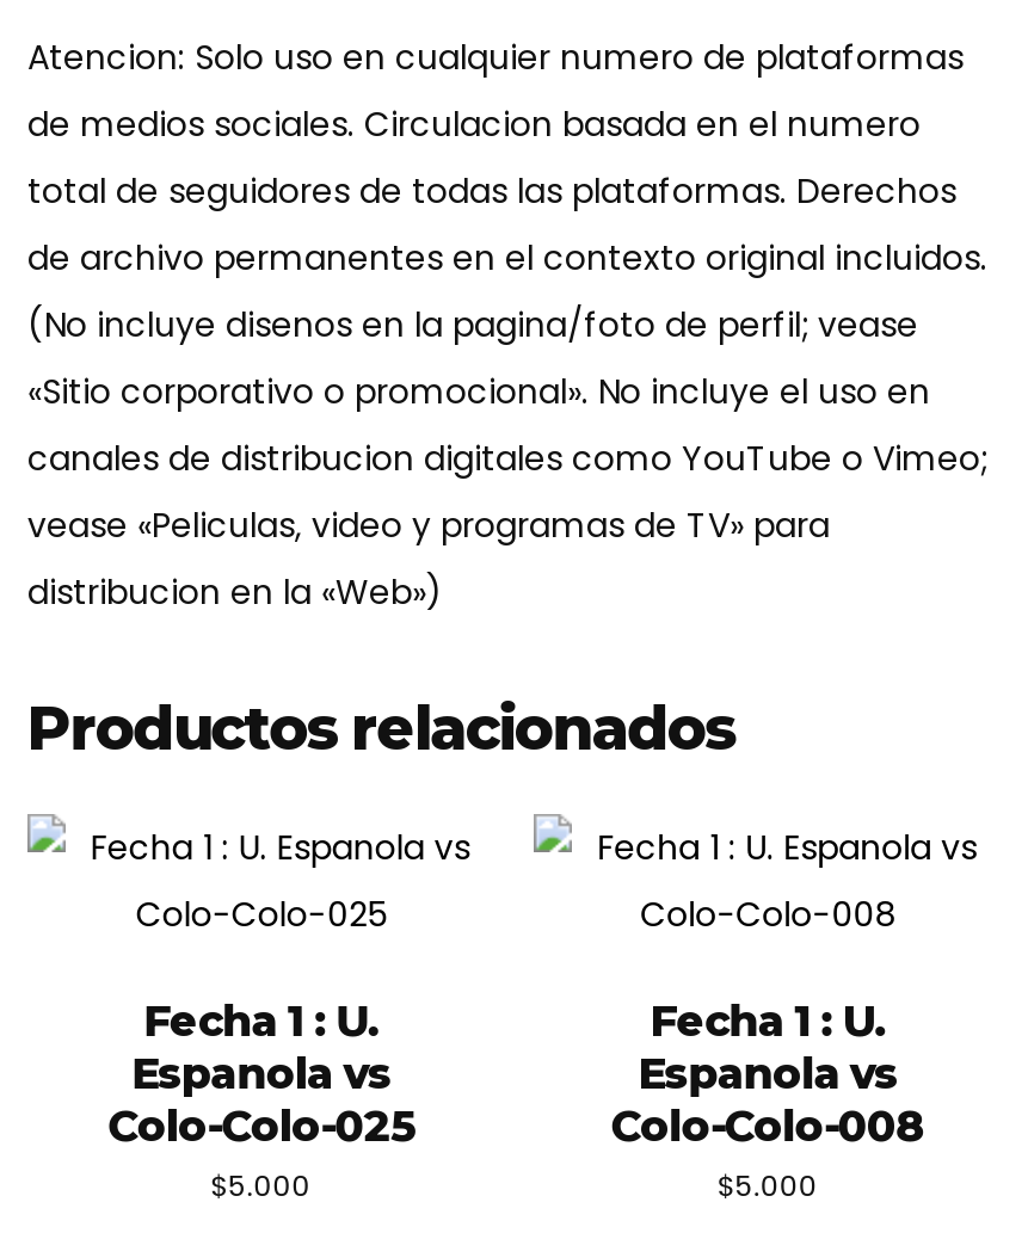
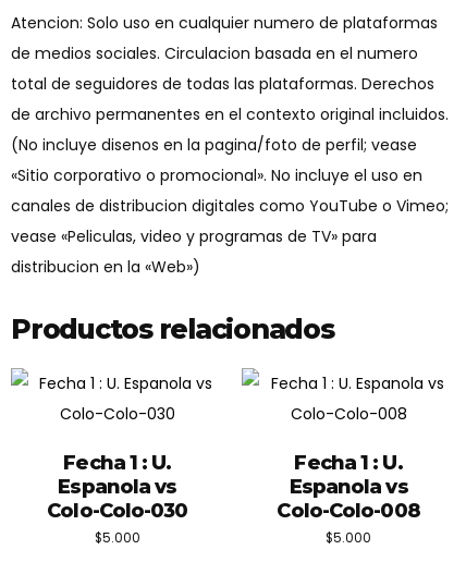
[108,1100,415,1152] Colo-Colo-025 -> [47,498,188,522] Colo-Colo-030

